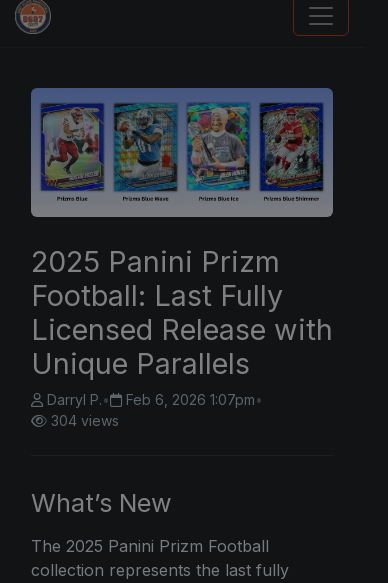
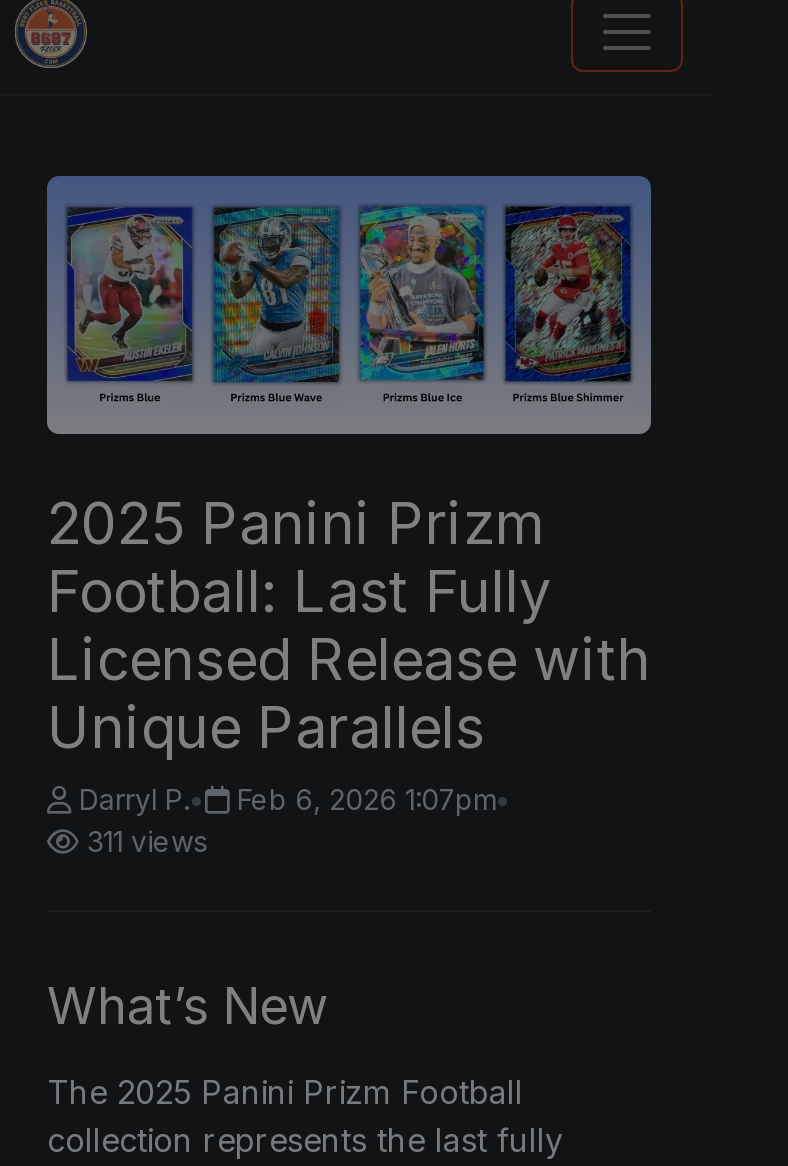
[51,412,119,429] 304 views -> [87,825,207,859] 311 views

